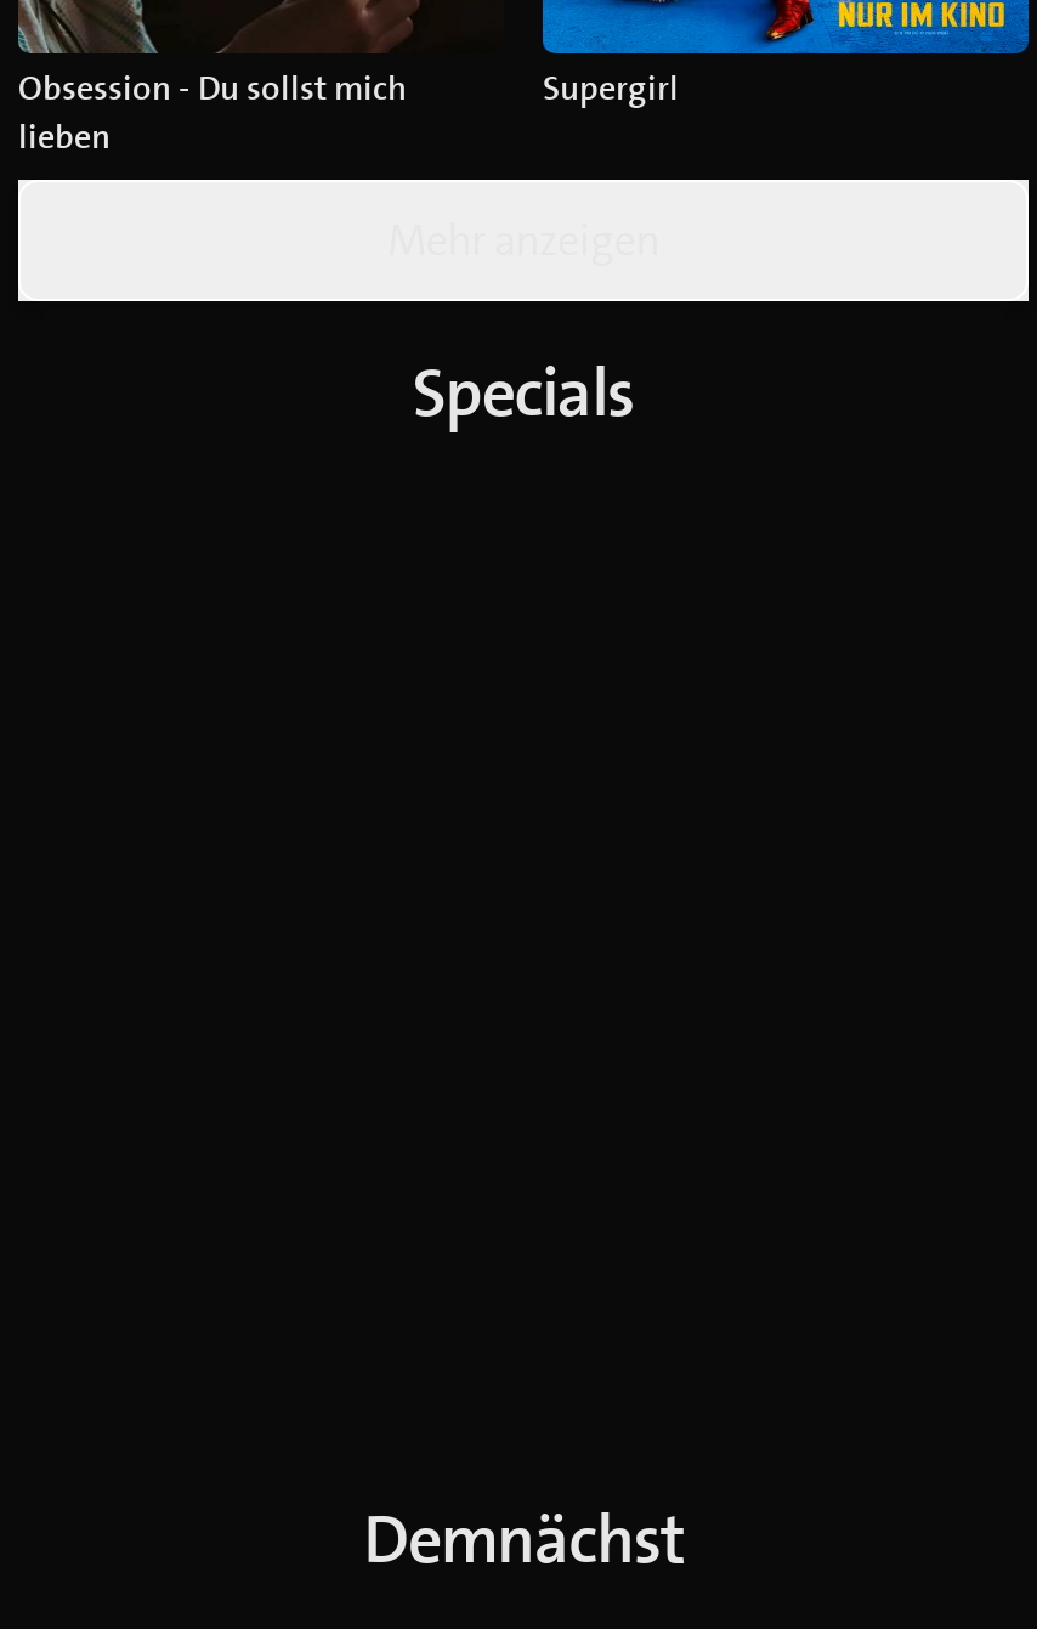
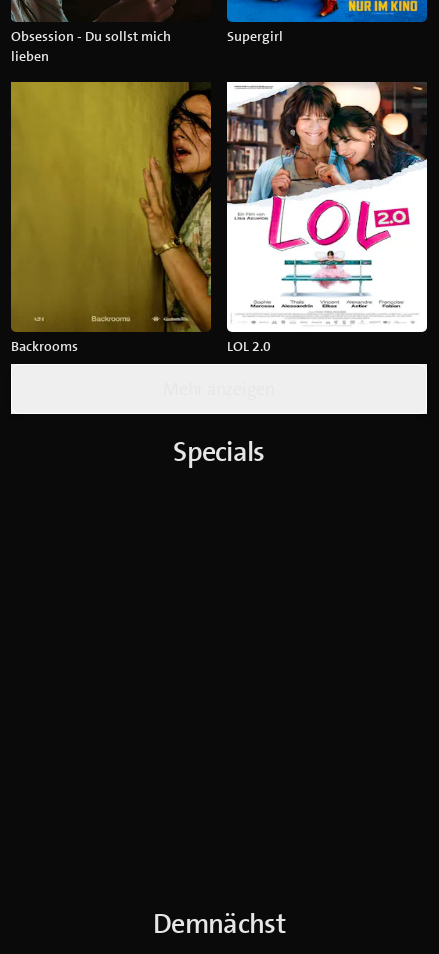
none -> [10,74,271,355] [image] | Backrooms | LOL 2.0
none -> [226,74,428,333] [image]

